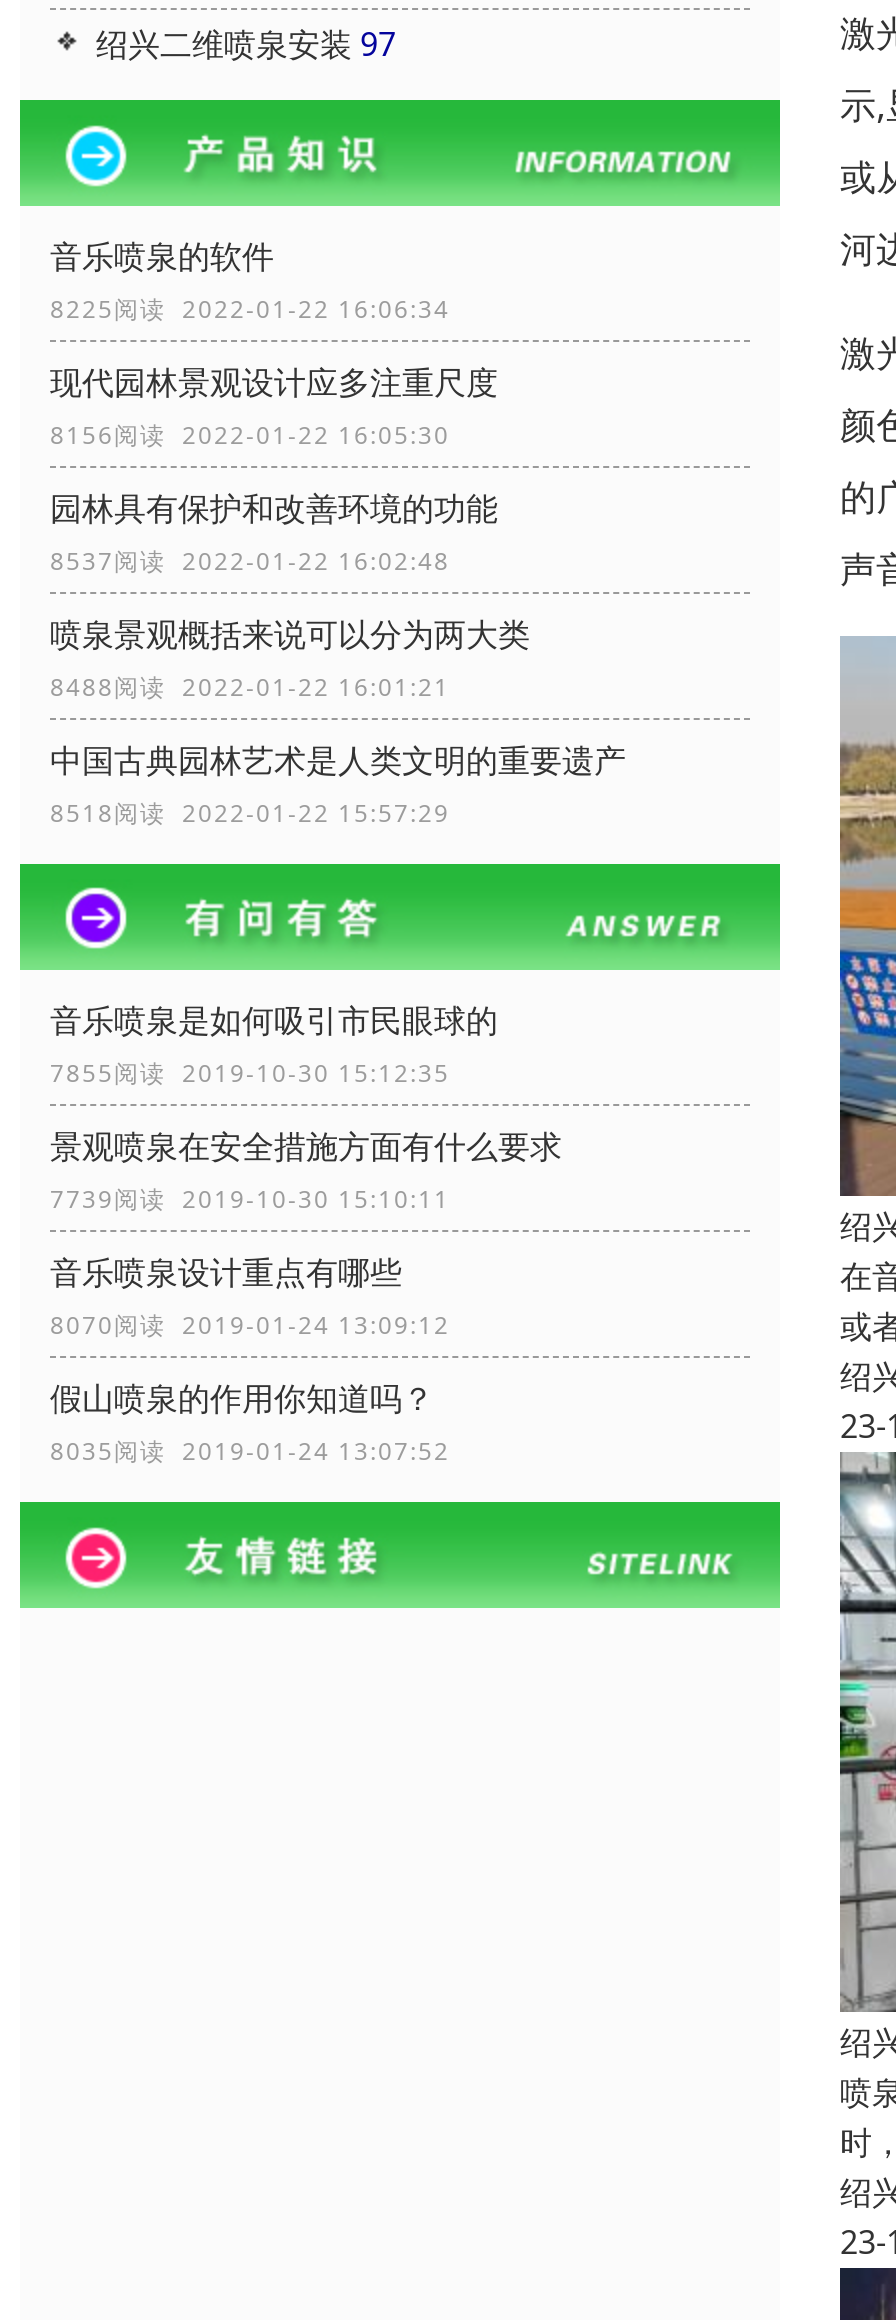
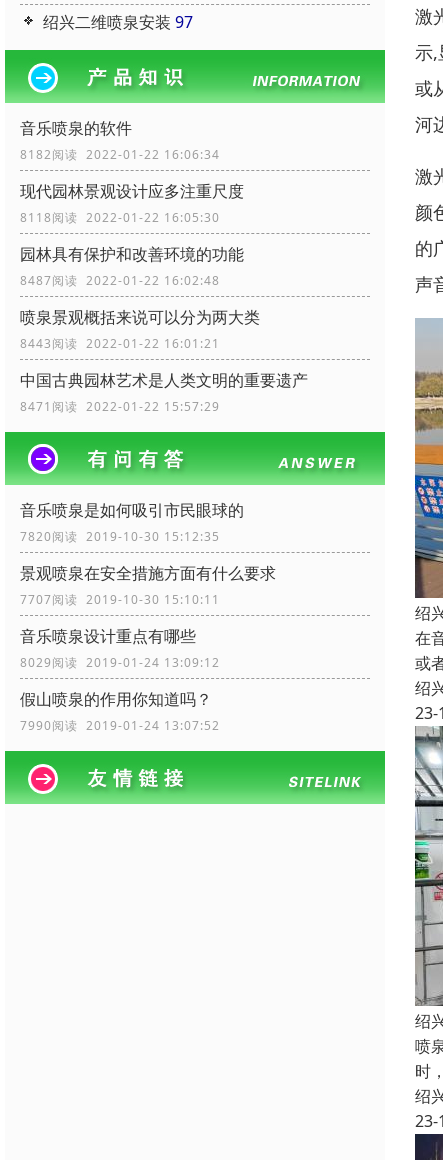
[50,292,450,326] 8225阅读 2022-01-22 16:06:34 -> [20,146,220,163] 8182阅读 2022-01-22 16:06:34
[50,418,450,452] 8156阅读 2022-01-22 16:05:30 -> [20,209,220,226] 8118阅读 2022-01-22 16:05:30
[50,544,450,578] 8537阅读 2022-01-22 16:02:48 -> [20,272,220,289] 8487阅读 2022-01-22 16:02:48
[50,670,450,704] 8488阅读 2022-01-22 16:01:21 -> [20,335,220,352] 8443阅读 2022-01-22 16:01:21
[50,796,450,830] 8518阅读 2022-01-22 15:57:29 -> [20,398,220,415] 8471阅读 2022-01-22 15:57:29
[50,1056,450,1090] 7855阅读 2019-10-30 15:12:35 -> [20,528,220,545] 7820阅读 2019-10-30 15:12:35
[50,1182,450,1216] 7739阅读 2019-10-30 15:10:11 -> [20,591,220,608] 7707阅读 2019-10-30 15:10:11
[50,1308,450,1342] 8070阅读 2019-01-24 13:09:12 -> [20,654,220,671] 8029阅读 2019-01-24 13:09:12
[50,1434,450,1468] 8035阅读 2019-01-24 13:07:52 -> [20,717,220,734] 7990阅读 2019-01-24 13:07:52

